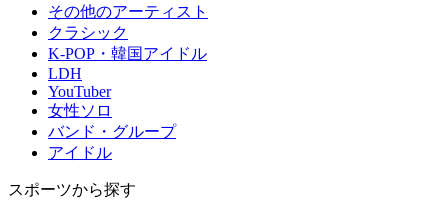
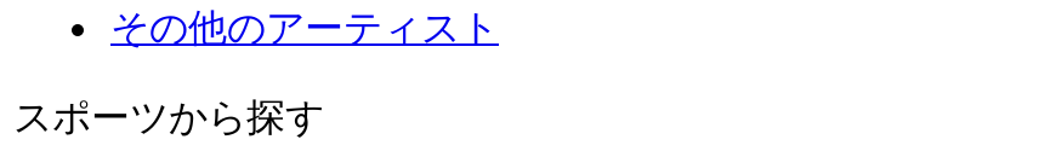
[48,24,207,161] クラシック | K-POP・韓国アイドル | LDH | YouTuber | 女性ソロ | バンド・グループ | アイドル -> none

